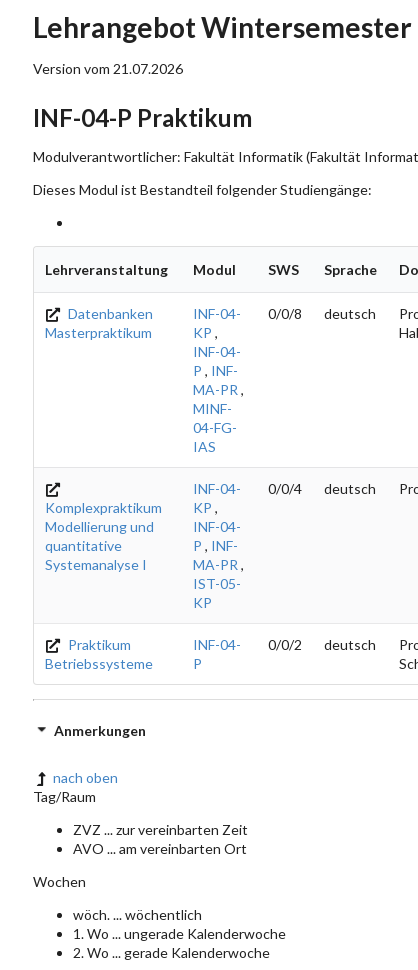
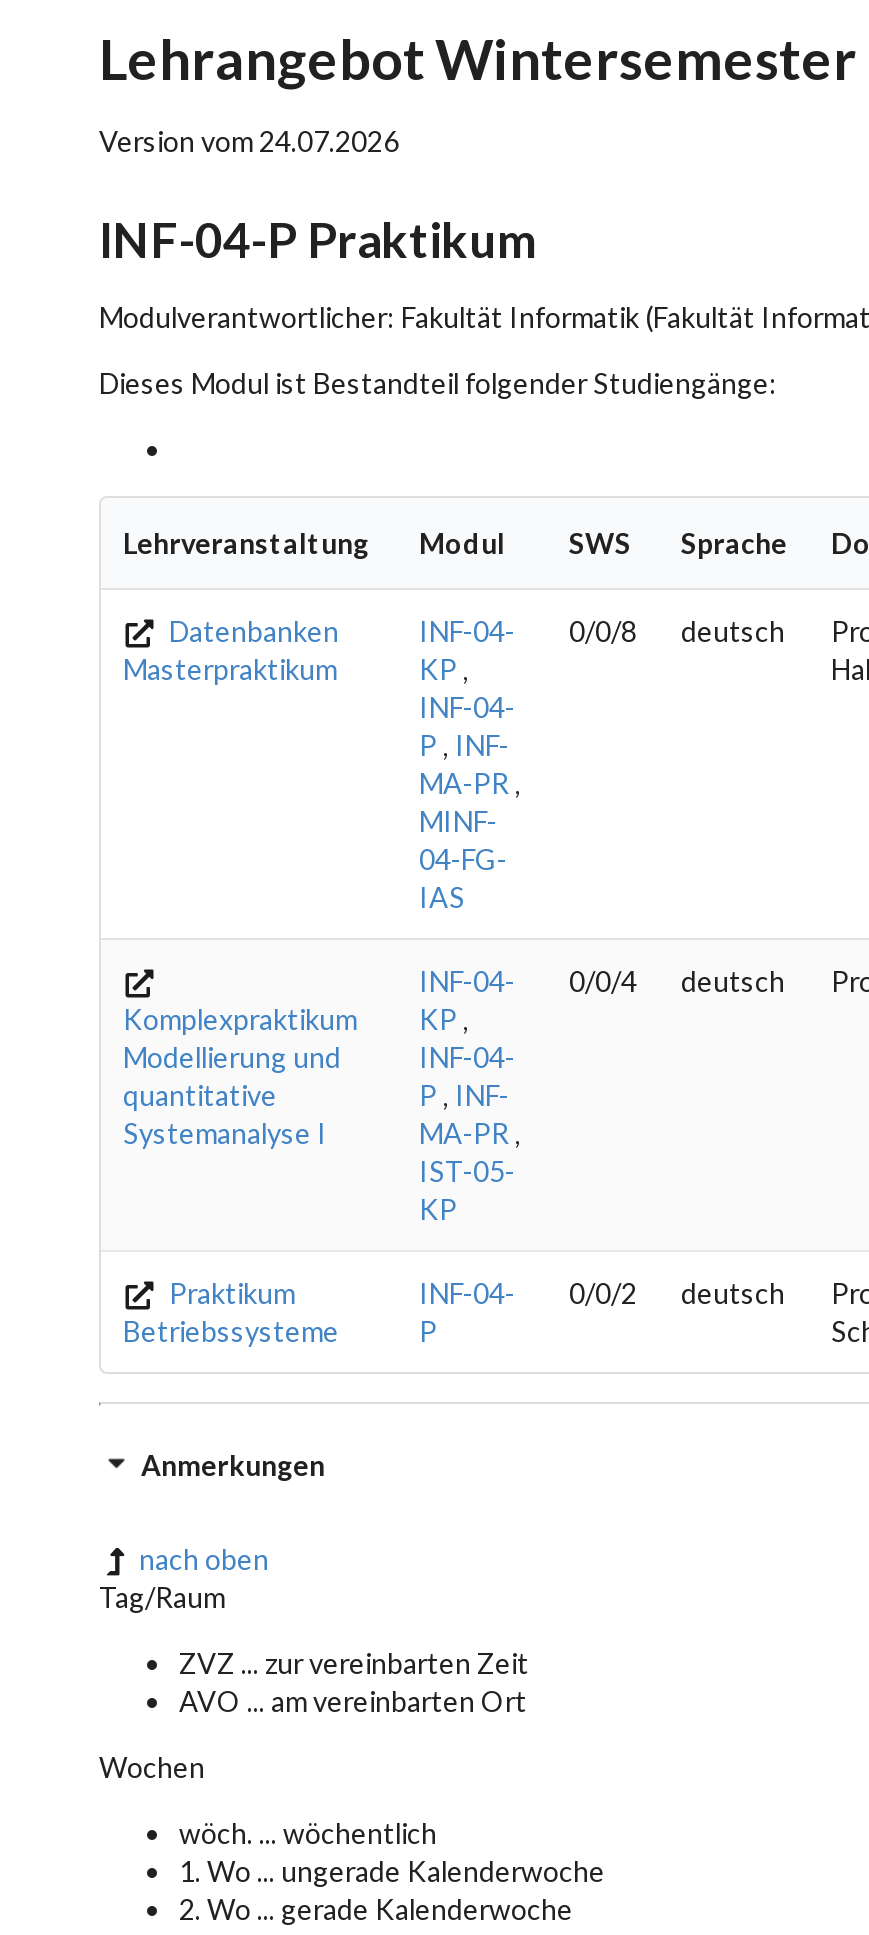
[33,60,183,77] Version vom 21.07.2026 -> [99,124,399,158] Version vom 24.07.2026

